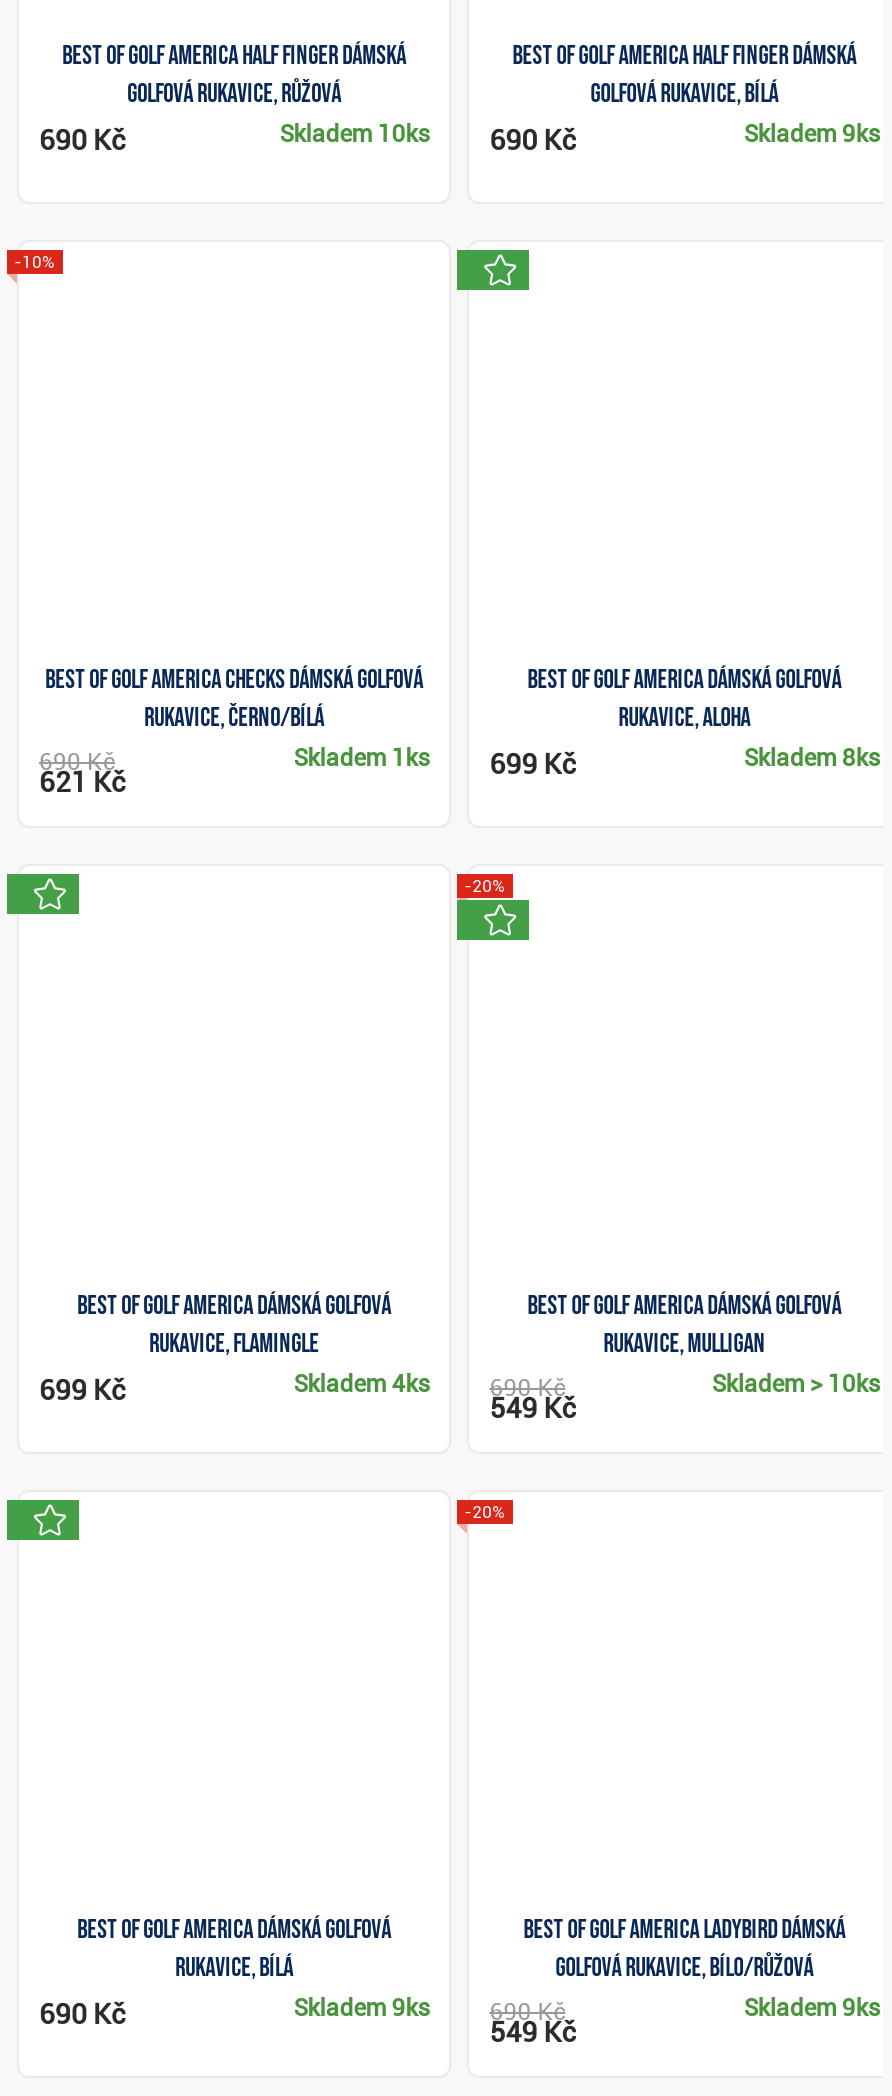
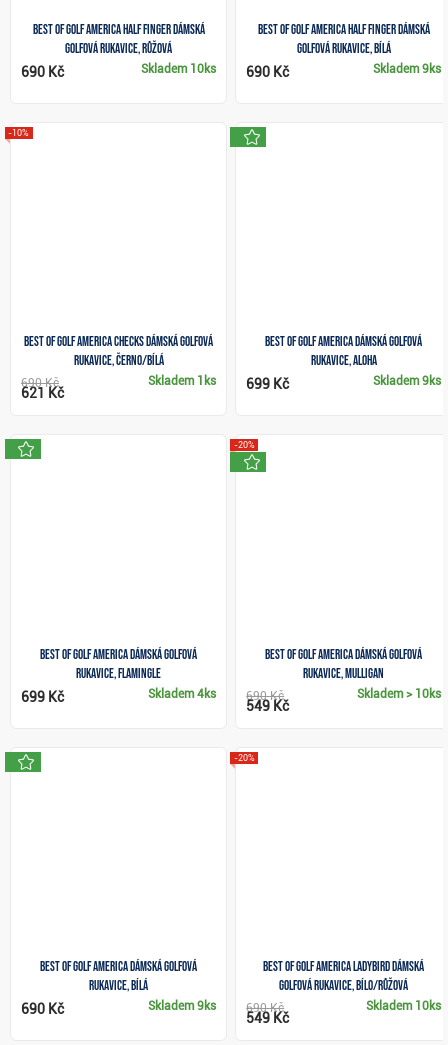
[744,744,880,772] Skladem 8ks -> [373,374,441,388] Skladem 9ks
[744,1994,880,2022] Skladem 9ks -> [366,999,441,1013] Skladem 10ks

